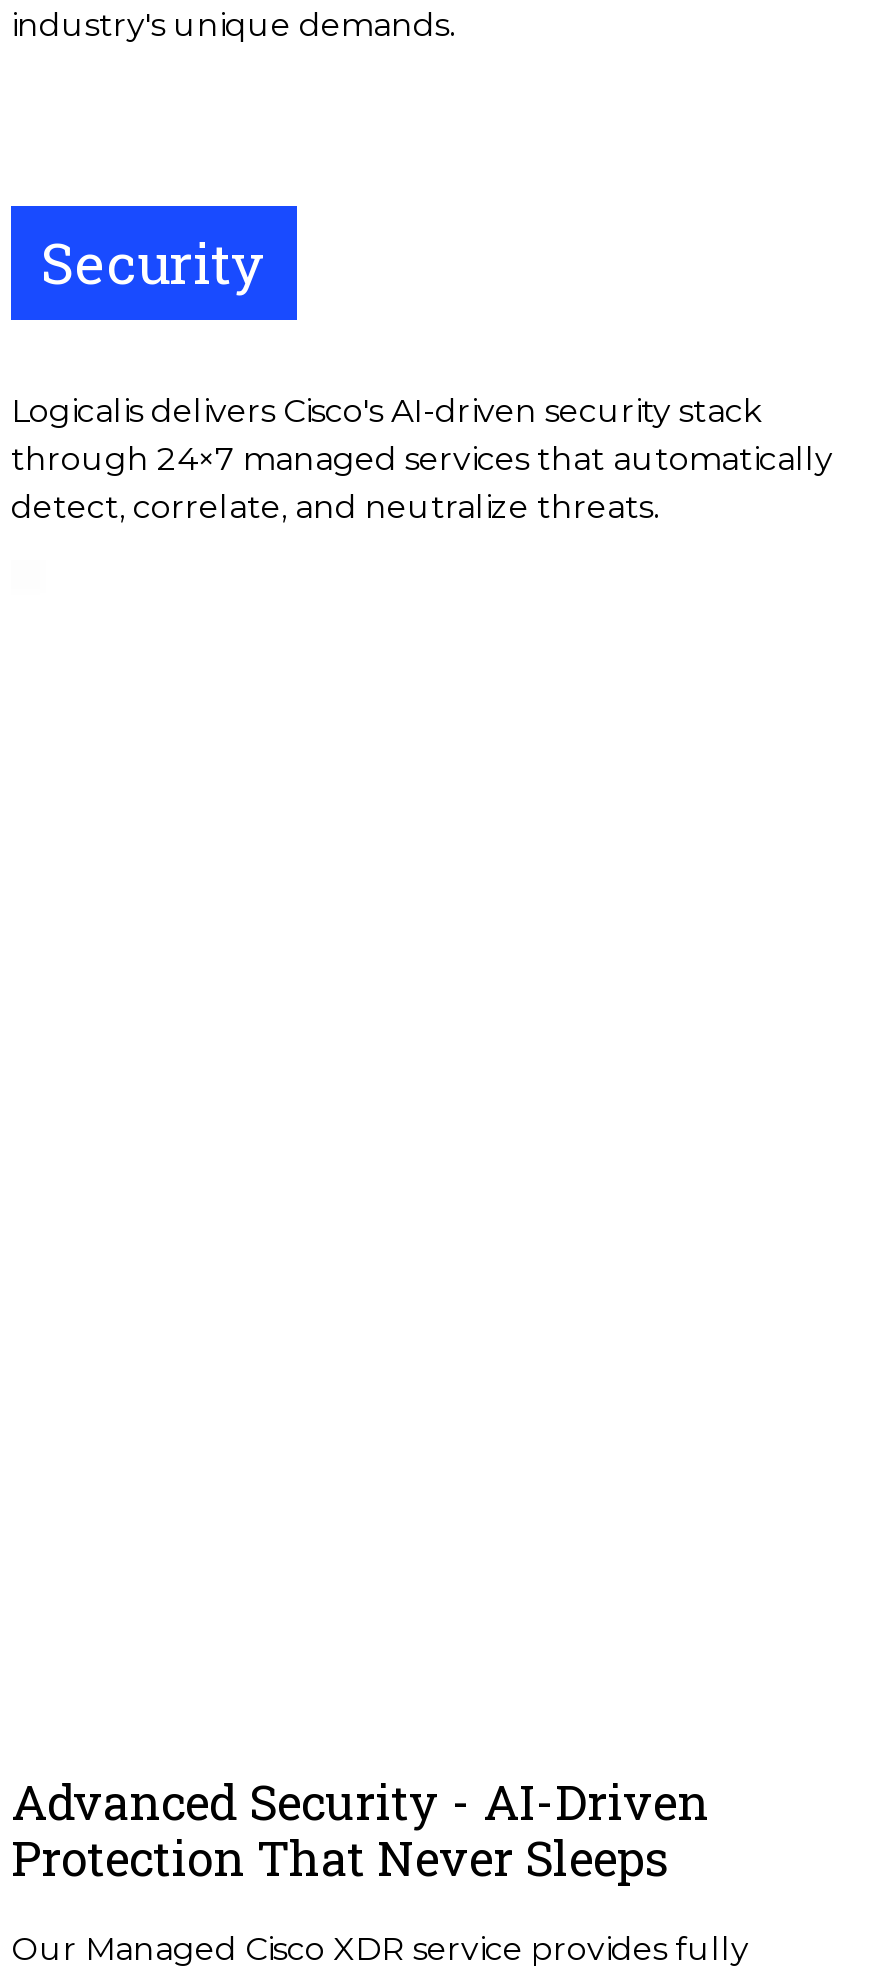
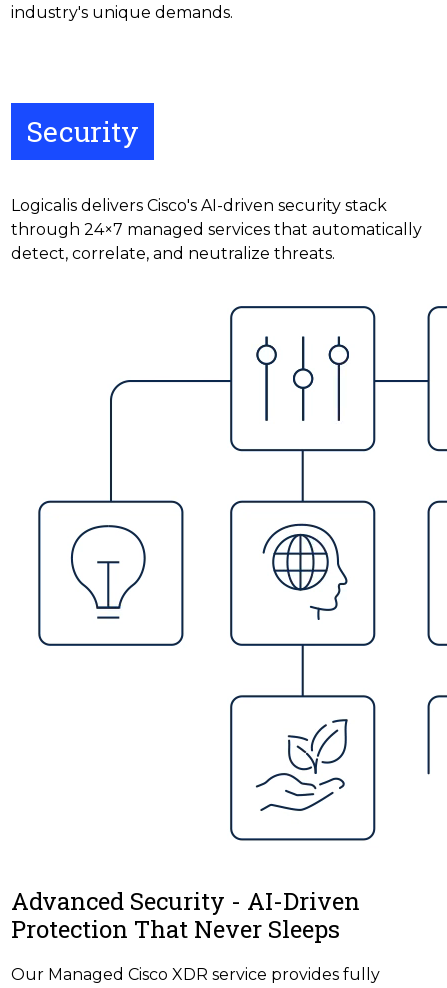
none -> [37,305,444,842] [image]

